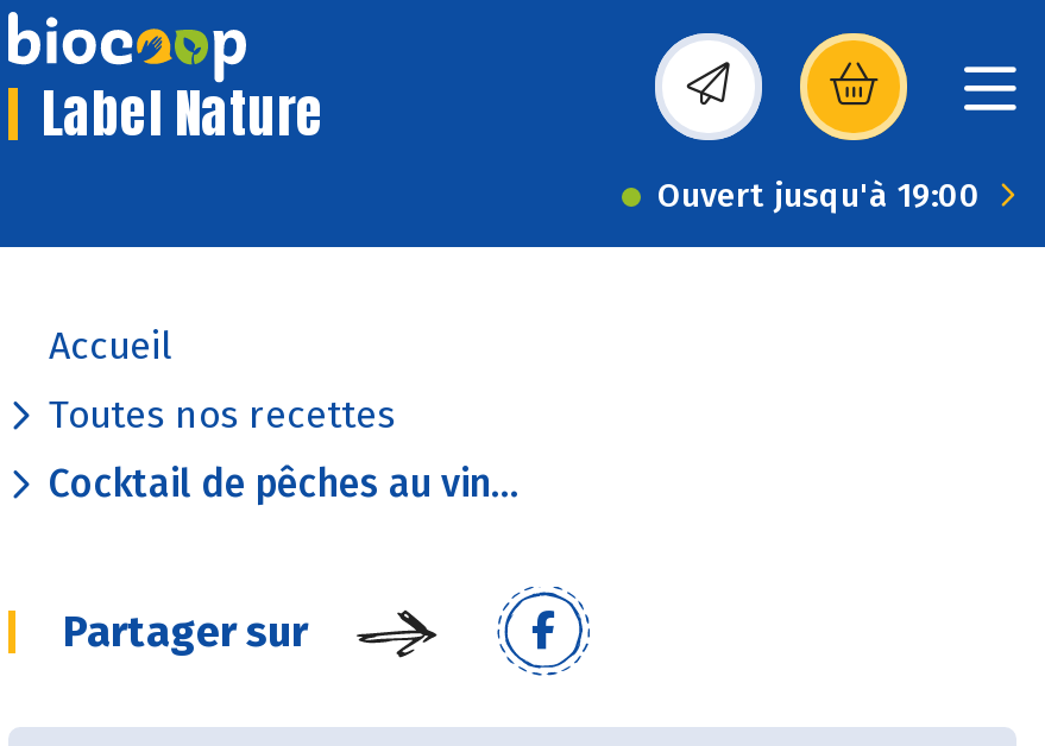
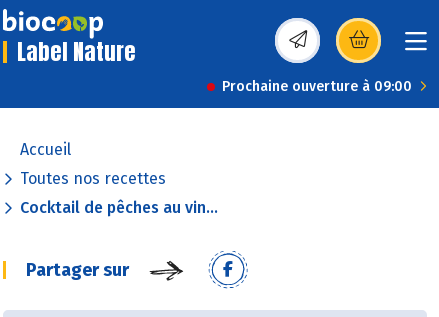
[657,176,981,216] Ouvert jusqu'à 19:00 -> [222,78,412,95] Prochaine ouverture à 09:00

